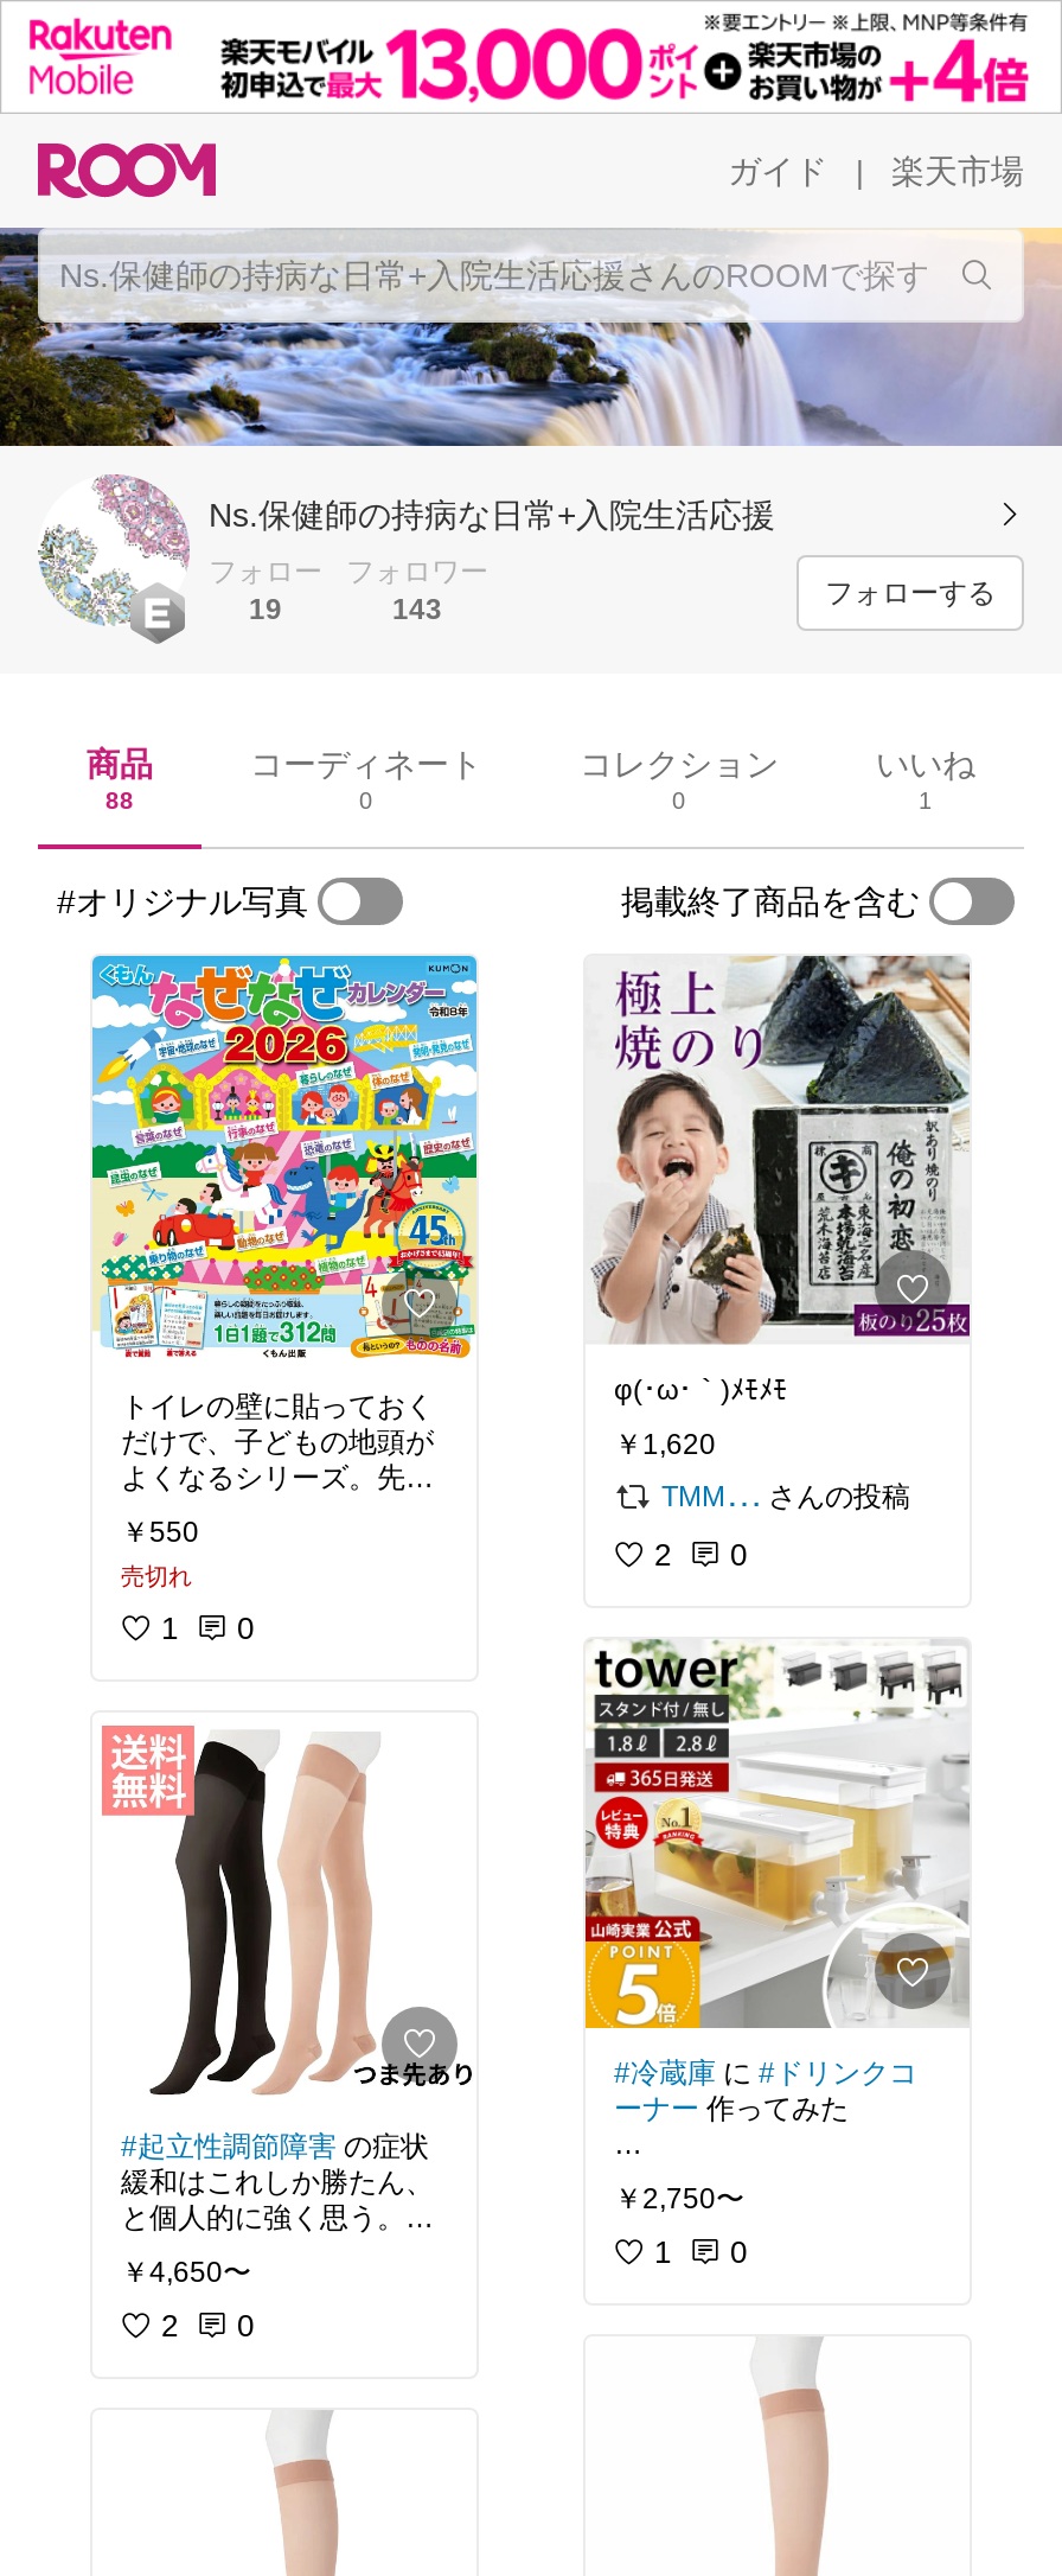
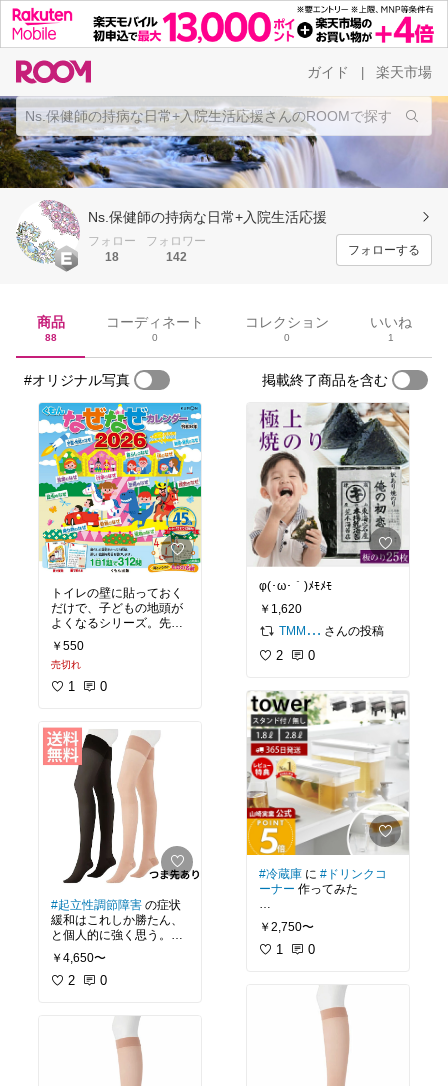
[249,593,282,626] 19 -> [105,250,119,264] 18
[392,593,442,626] 143 -> [165,250,186,264] 142

